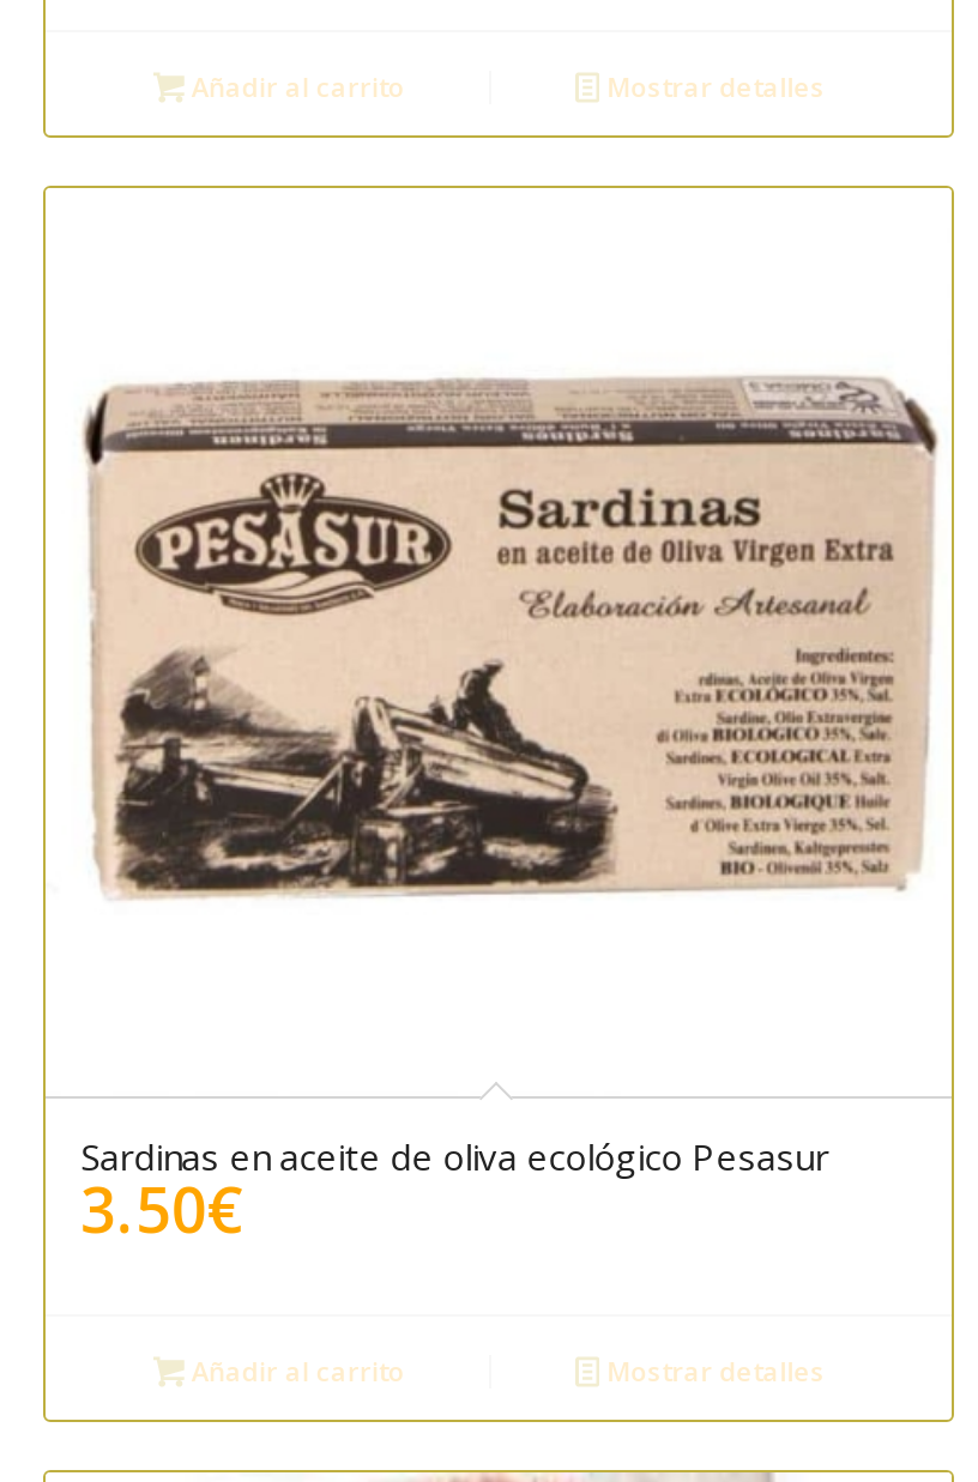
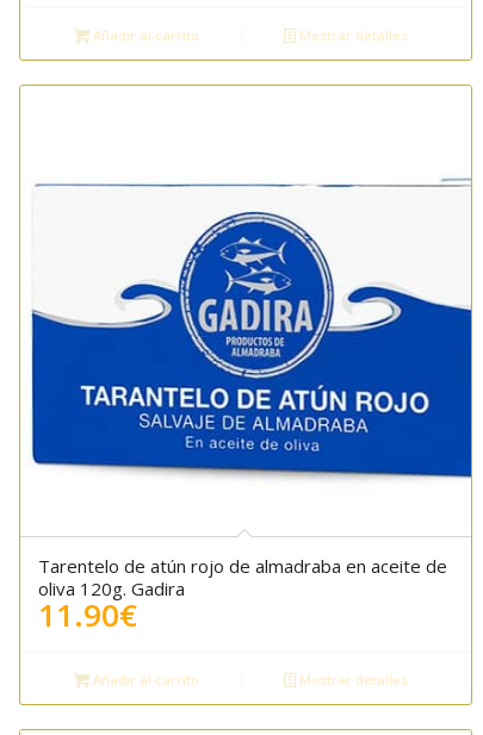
[67,375,954,967] [image] -> [30,177,472,479] [image]
[81,1132,828,1252] Sardinas en aceite de oliva ecológico Pesasur | 3.50€ -> [38,554,447,636] Tarentelo de atún rojo de almadraba en aceite de | oliva 120g. Gadira | 11.90€

